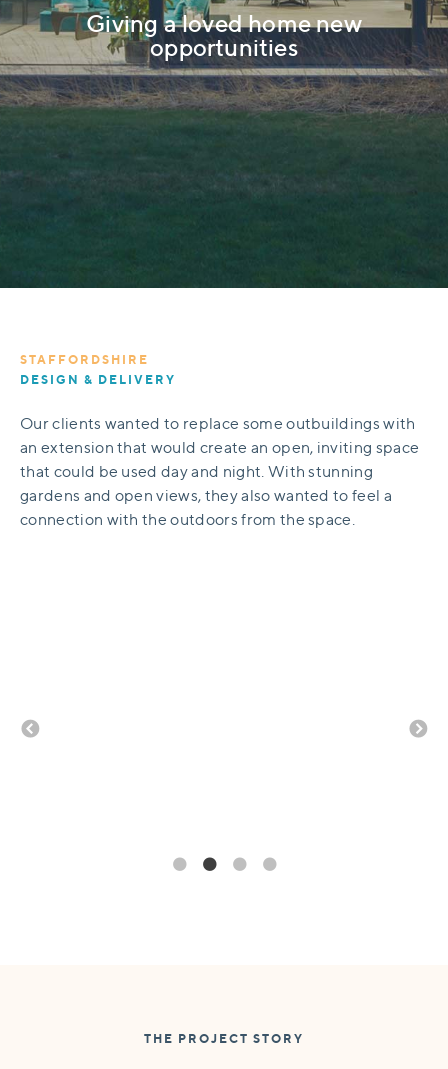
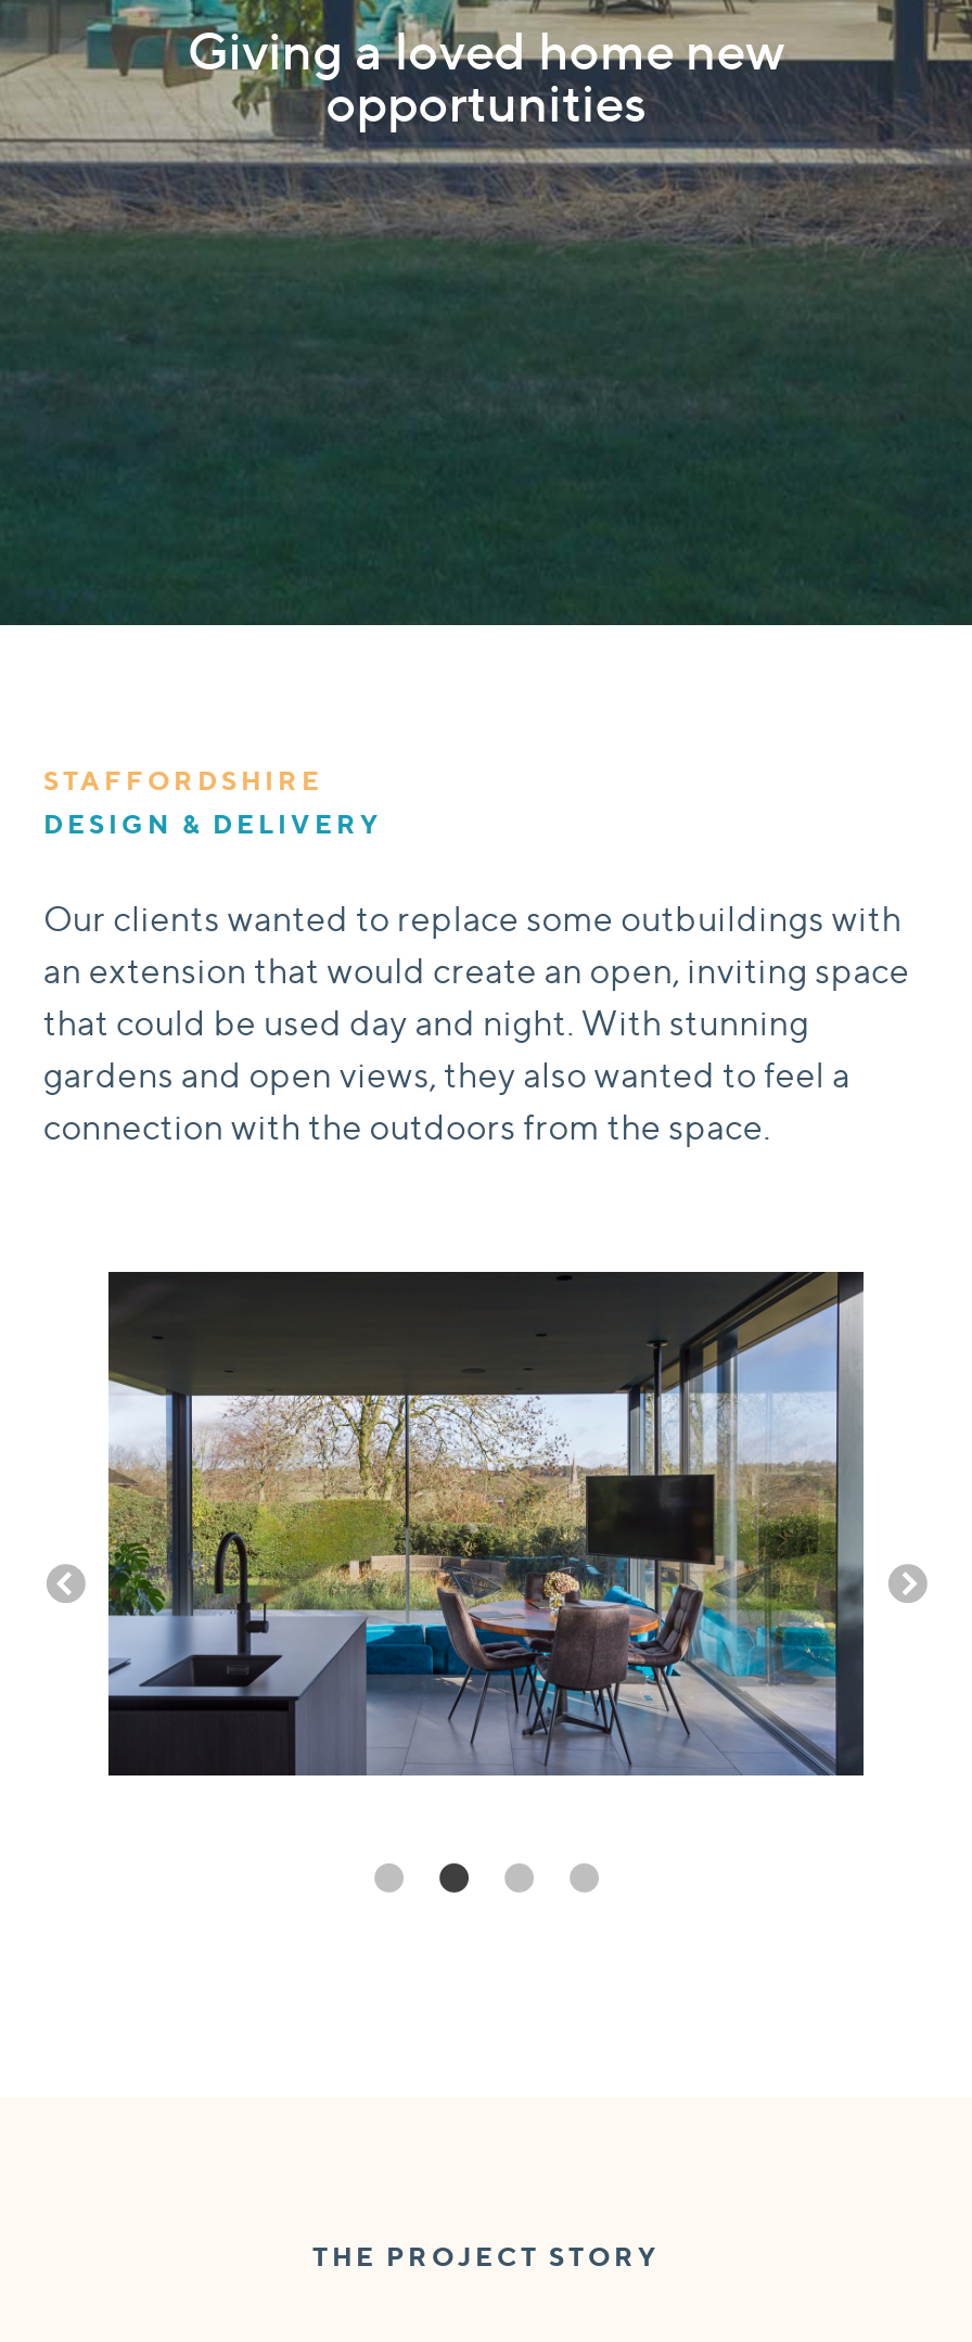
none -> [106,1270,866,1778] [image]

